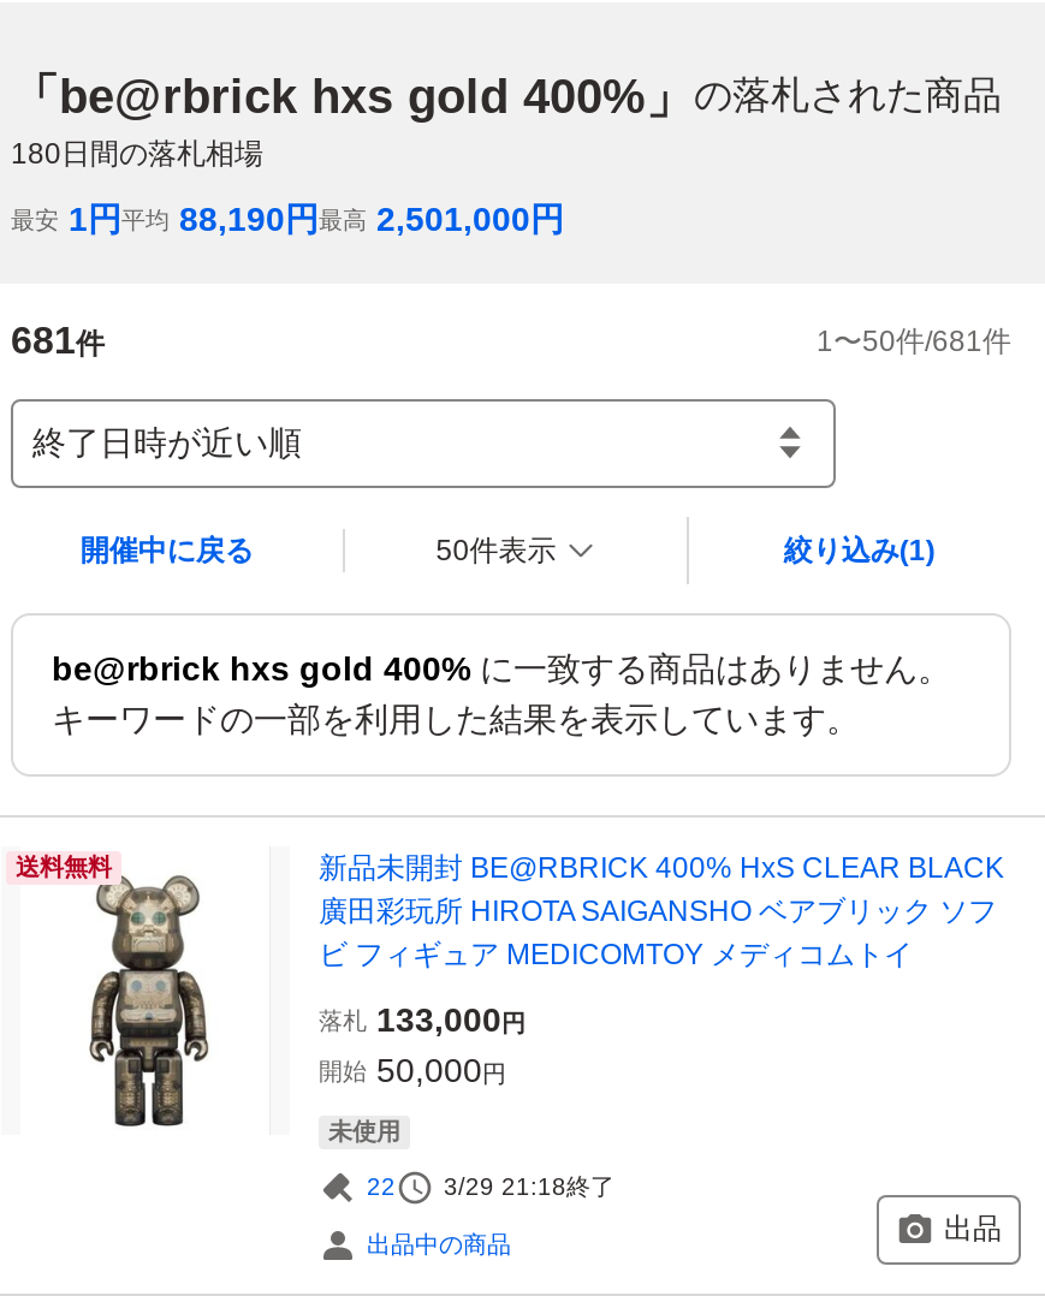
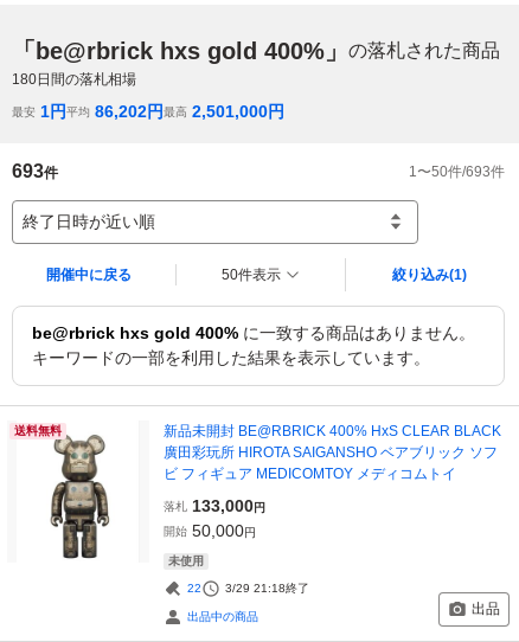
[11,199,564,237] 最安 1円平均 88,190円最高 2,501,000円 -> [12,101,284,120] 最安 1円平均 86,202円最高 2,501,000円
[11,319,105,360] 681件 -> [12,161,58,181] 693件
[817,324,1011,357] 1〜50件/681件 -> [409,163,505,180] 1〜50件/693件

